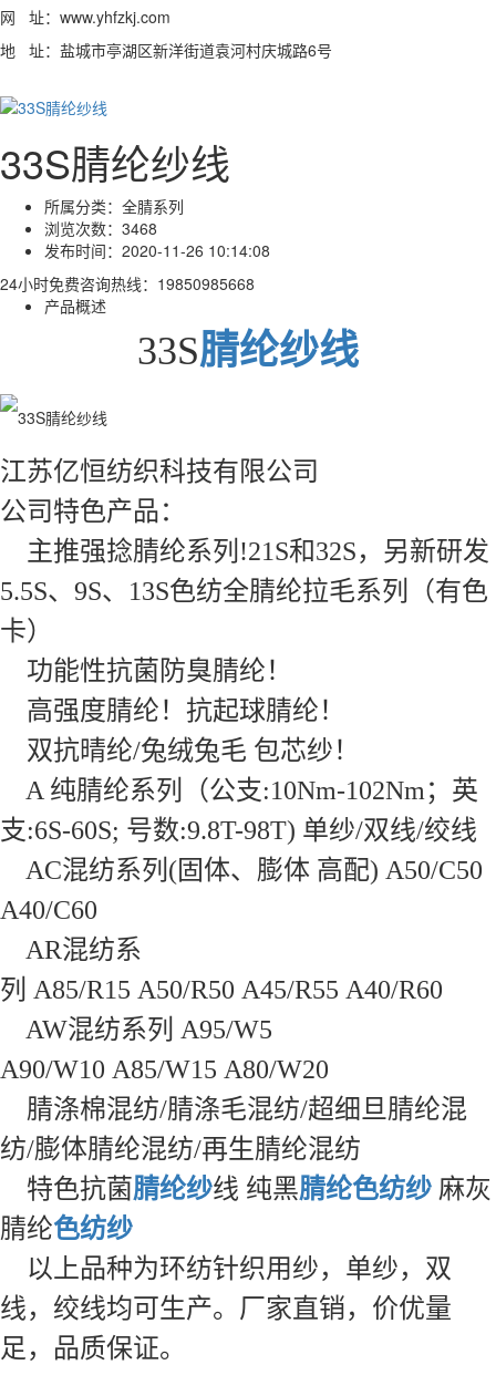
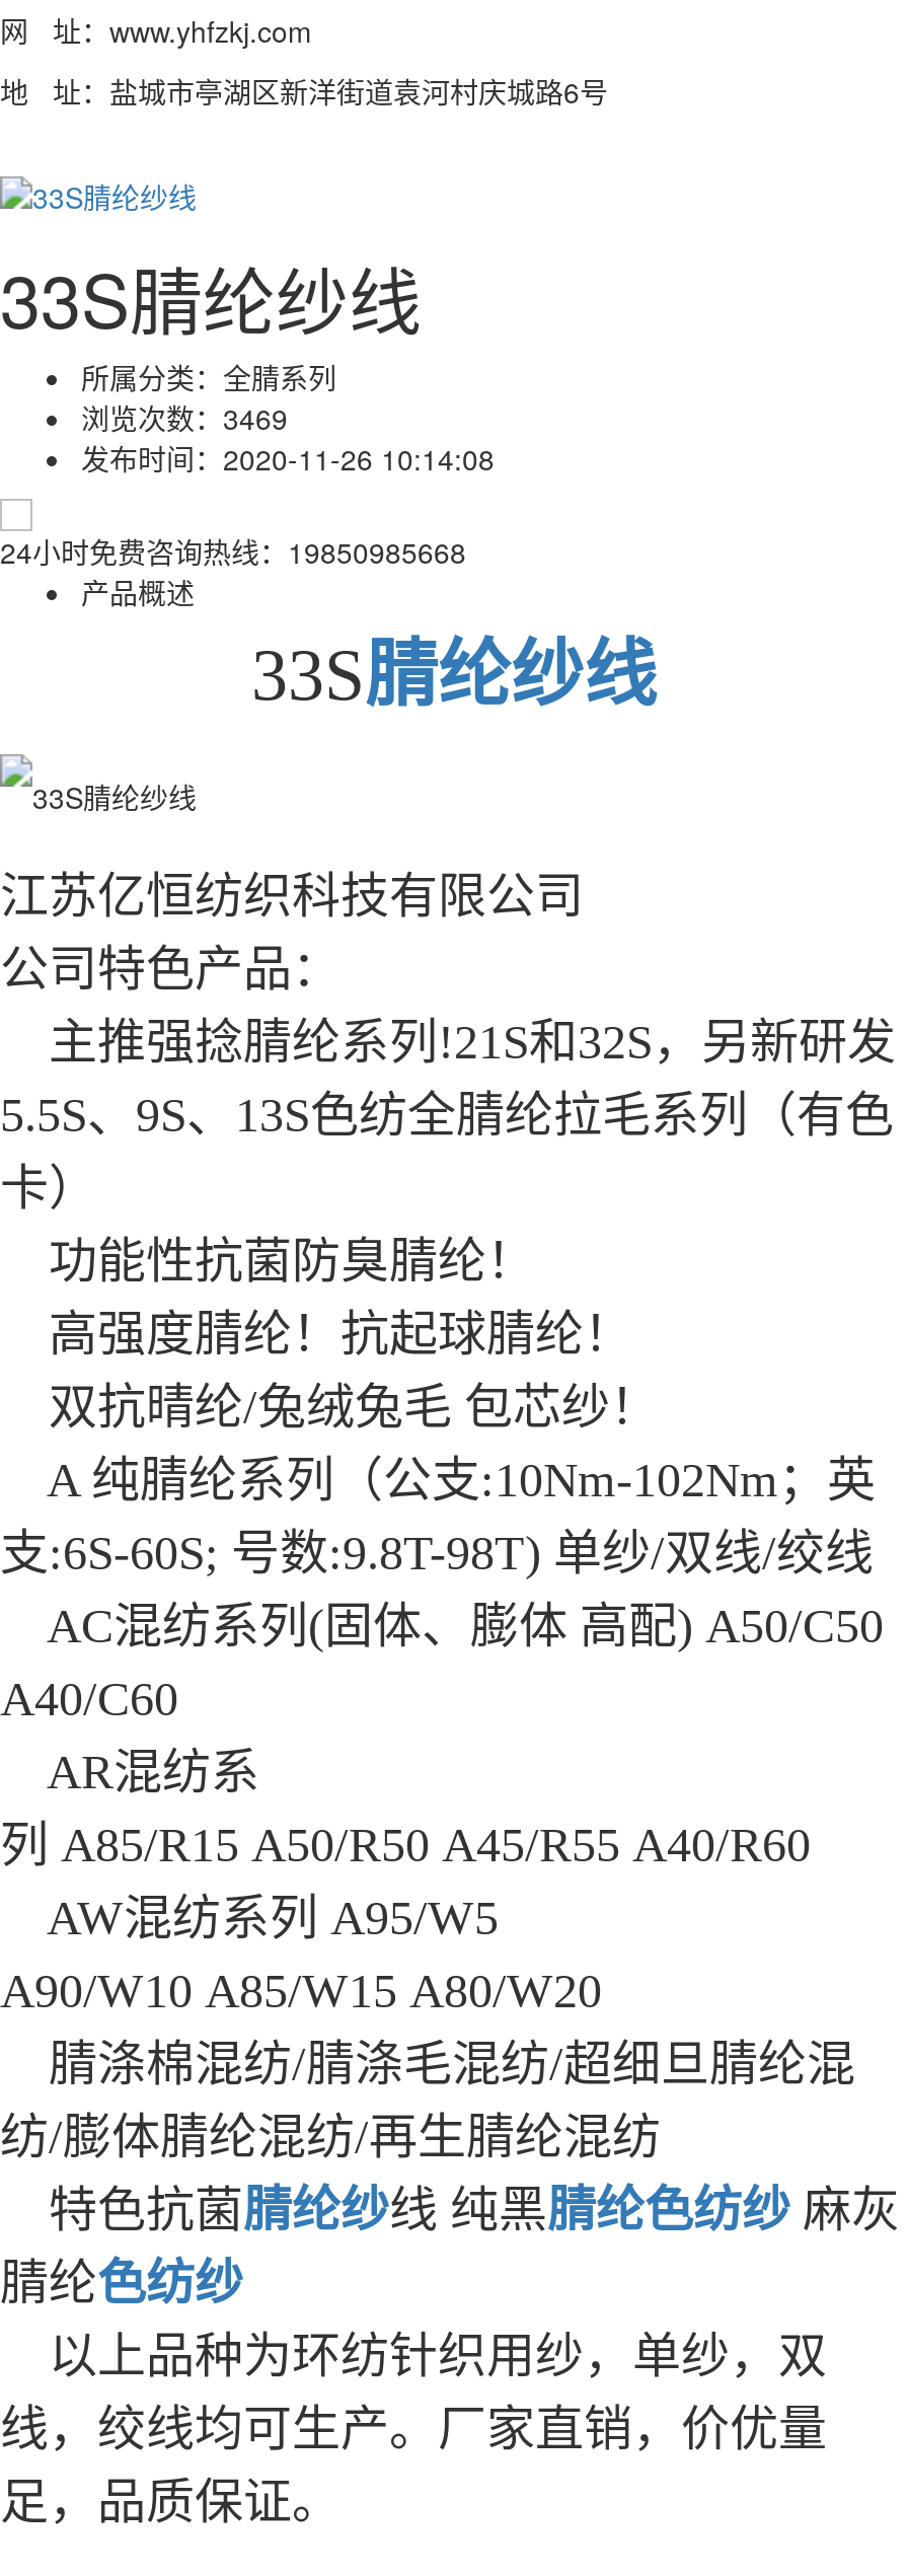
[44,217,157,239] 浏览次数：3468 -> [81,397,288,438] 浏览次数：3469

